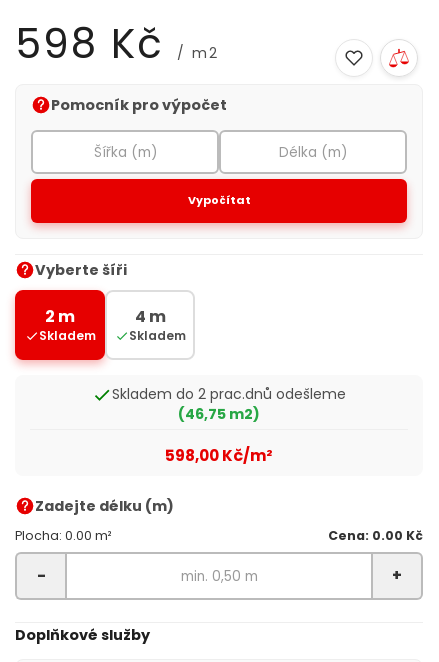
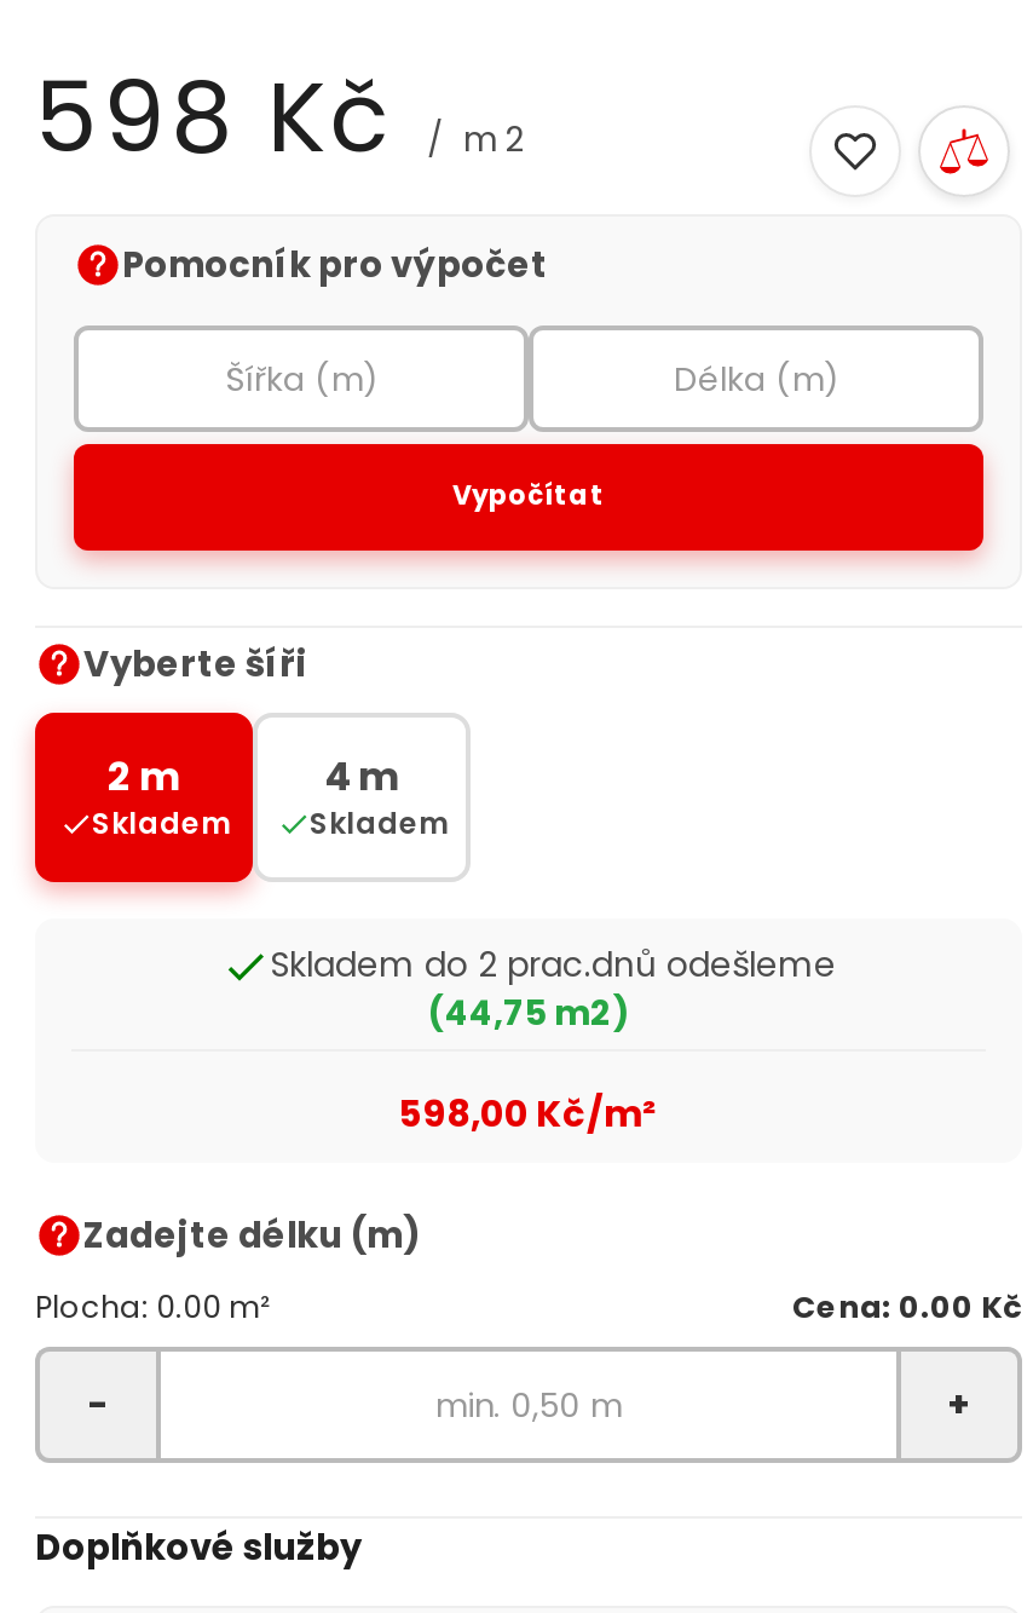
[178,403,260,423] (46,75 m2) -> [428,987,629,1036] (44,75 m2)

